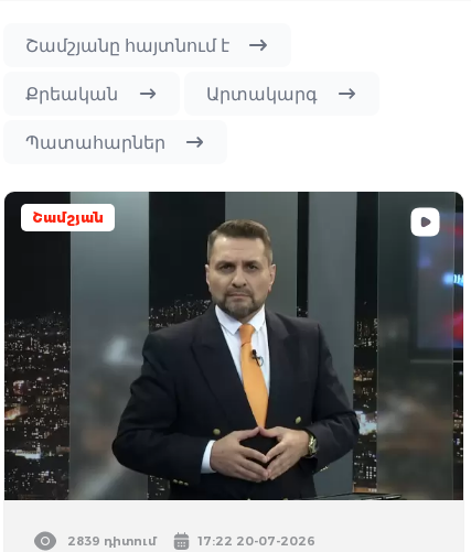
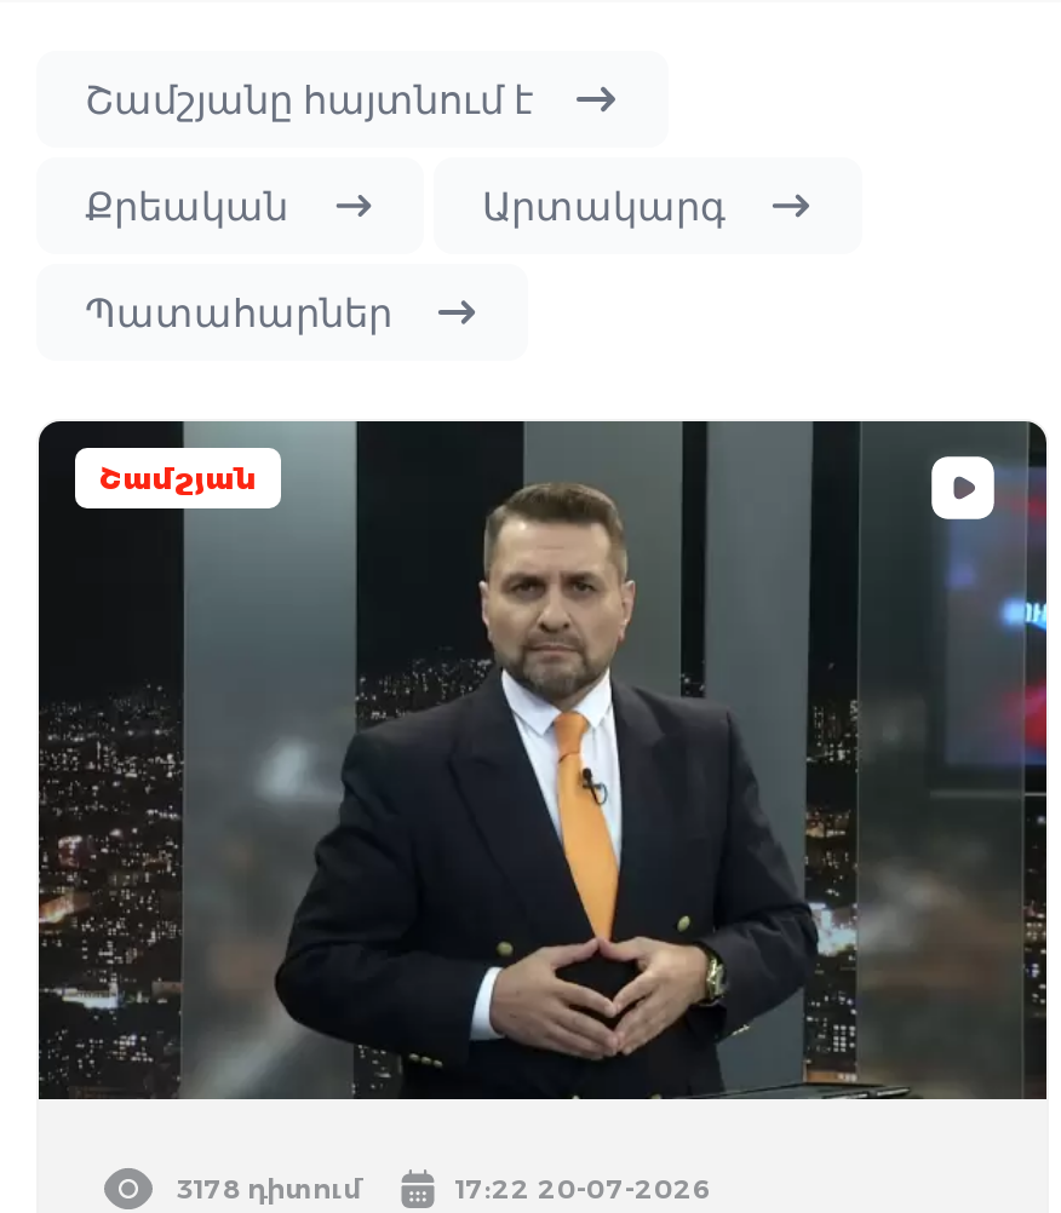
[67,533,157,548] 2839 դիտում -> [177,1171,363,1205] 3178 դիտում

